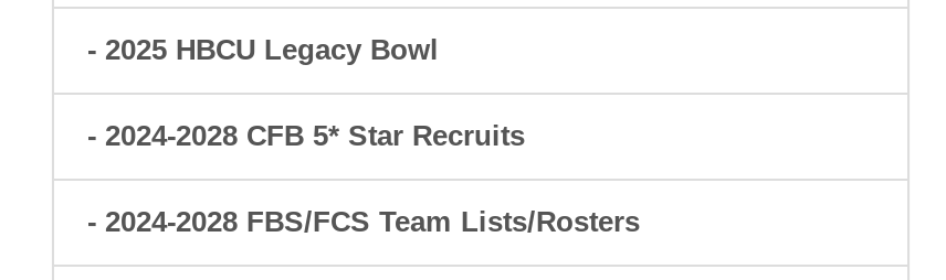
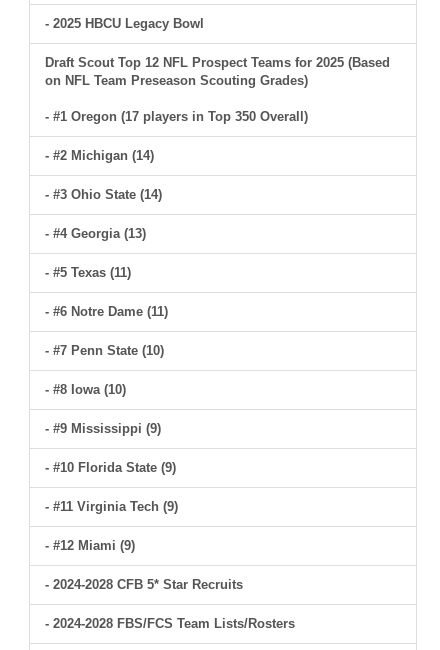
none -> [45,55,390,553] Draft Scout Top 12 NFL Prospect Teams for 2025 (Based | on NFL Team Preseason Scouting Grades) | - #1 Oregon (17 players in Top 350 Overall) | - #2 Michigan (14) | - #3 Ohio State (14) | - #4 Georgia (13) | - #5 Texas (11) | - #6 Notre Dame (11) | - #7 Penn State (10) | - #8 Iowa (10) | - #9 Mississippi (9) | - #10 Florida State (9) | - #11 Virginia Tech (9) | - #12 Miami (9)

